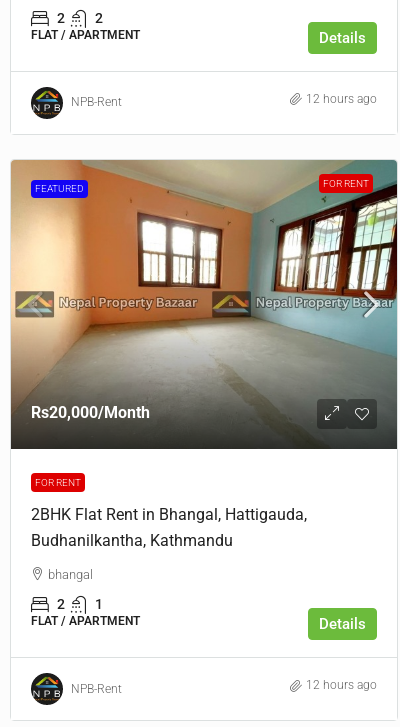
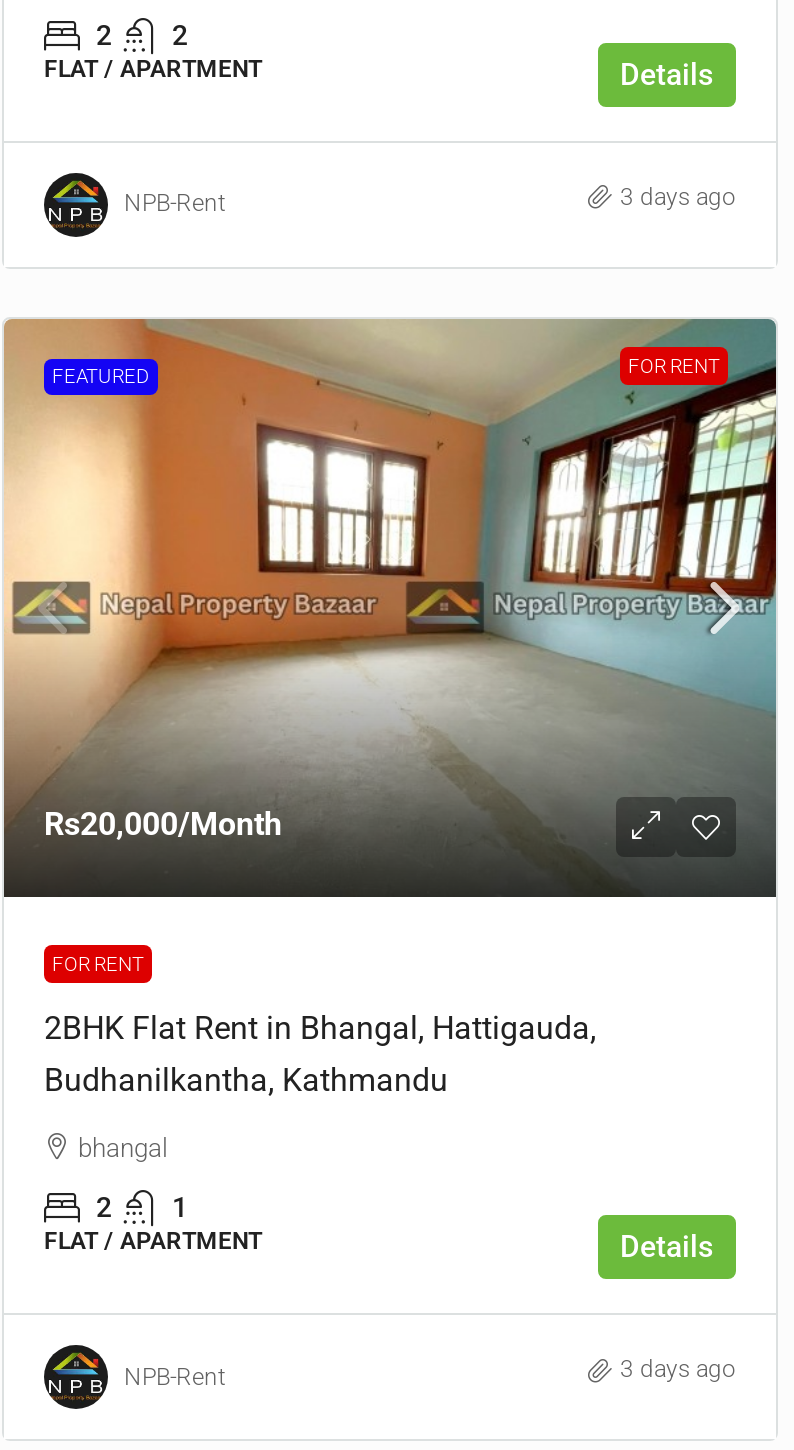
[306,92,377,106] 12 hours ago -> [620,183,736,211] 3 days ago
[306,678,377,692] 12 hours ago -> [620,1356,736,1384] 3 days ago

